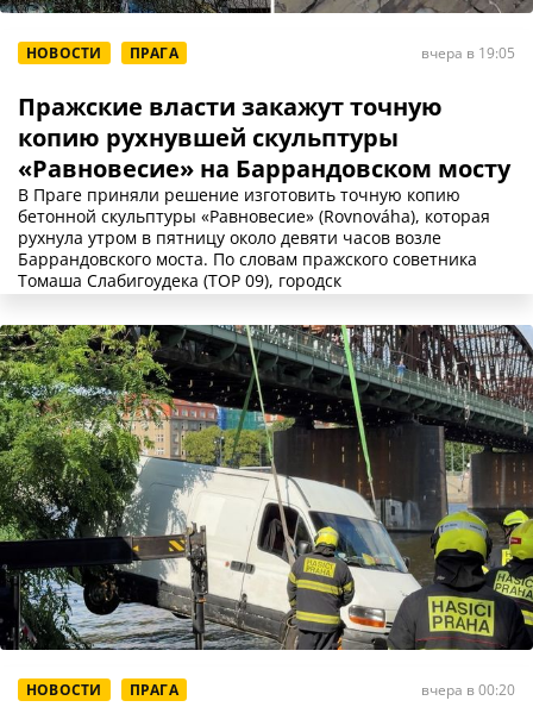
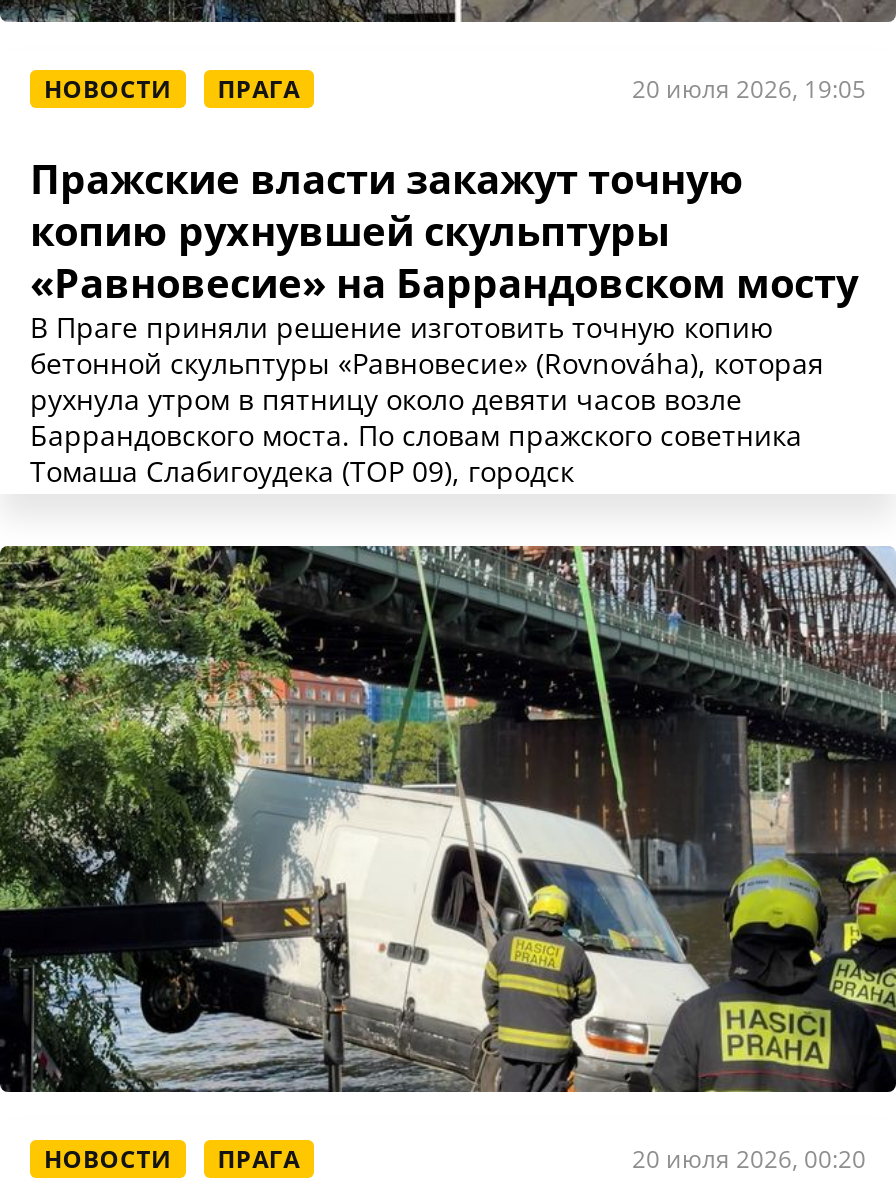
[421,43,515,64] вчера в 19:05 -> [632,73,866,107] 20 июля 2026, 19:05
[421,679,515,700] вчера в 00:20 -> [632,1141,866,1175] 20 июля 2026, 00:20

